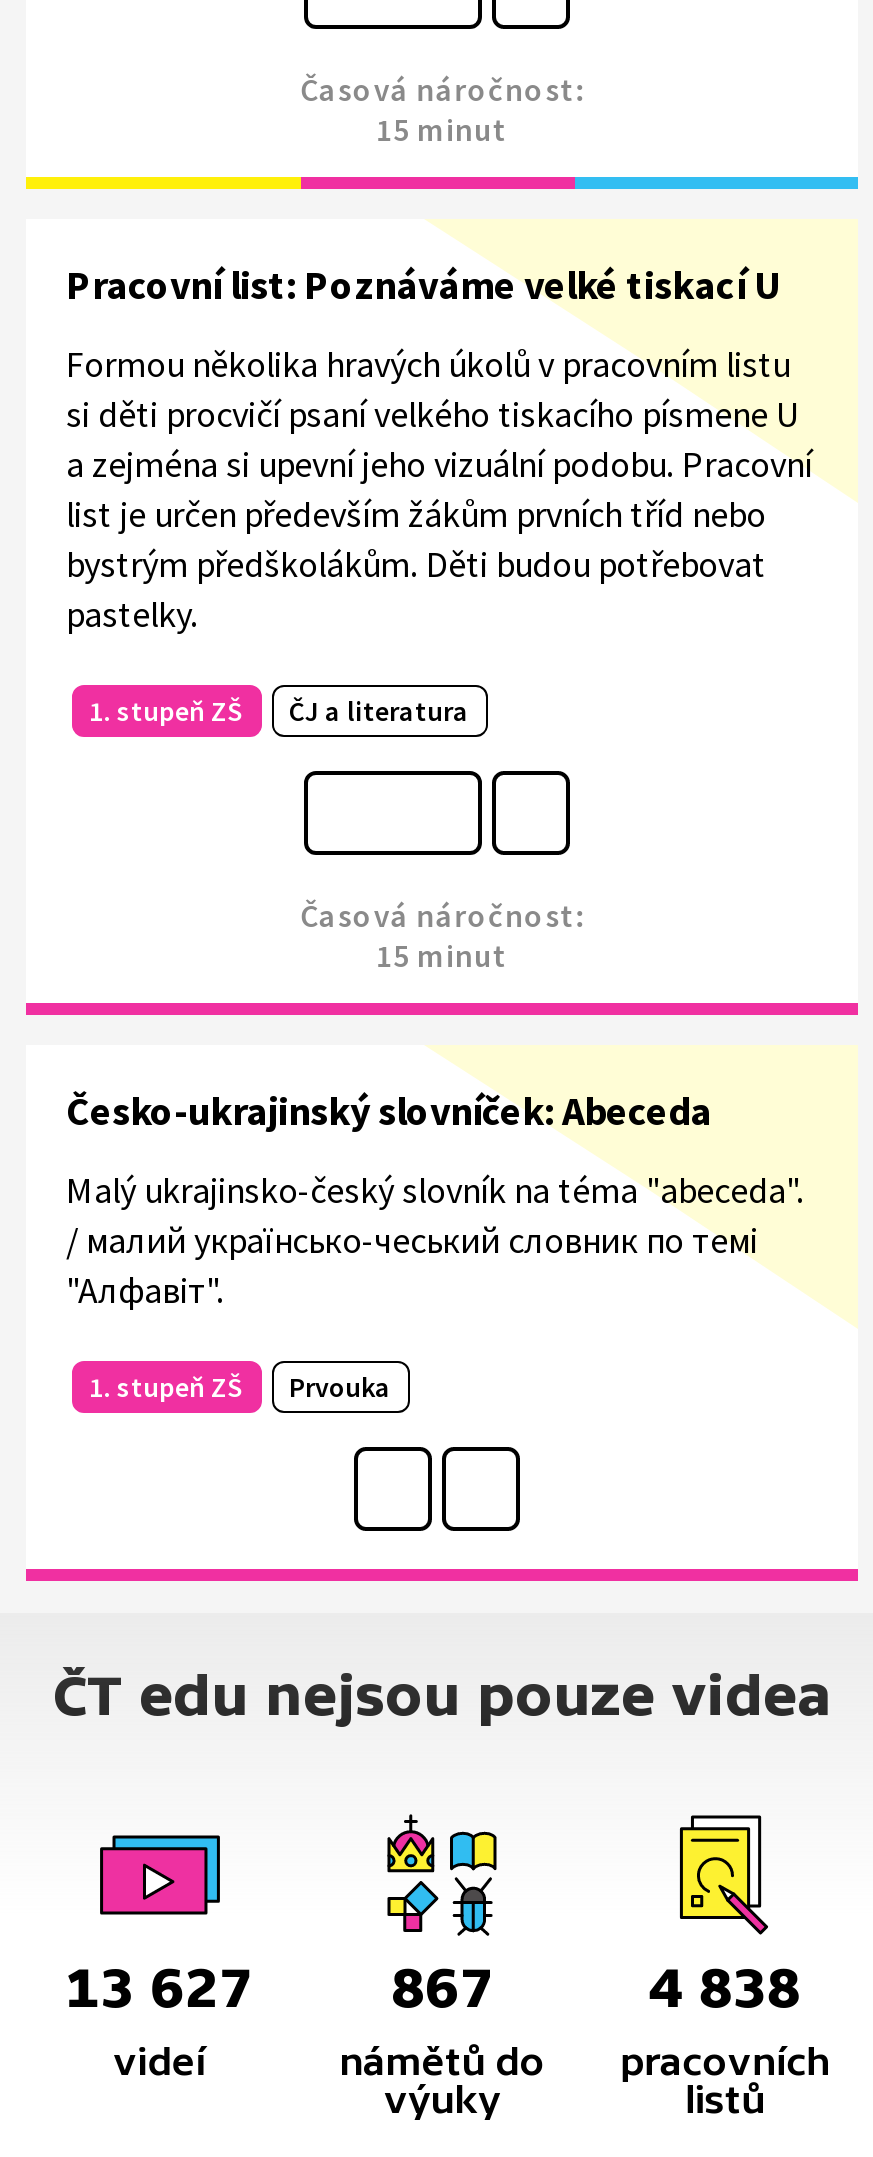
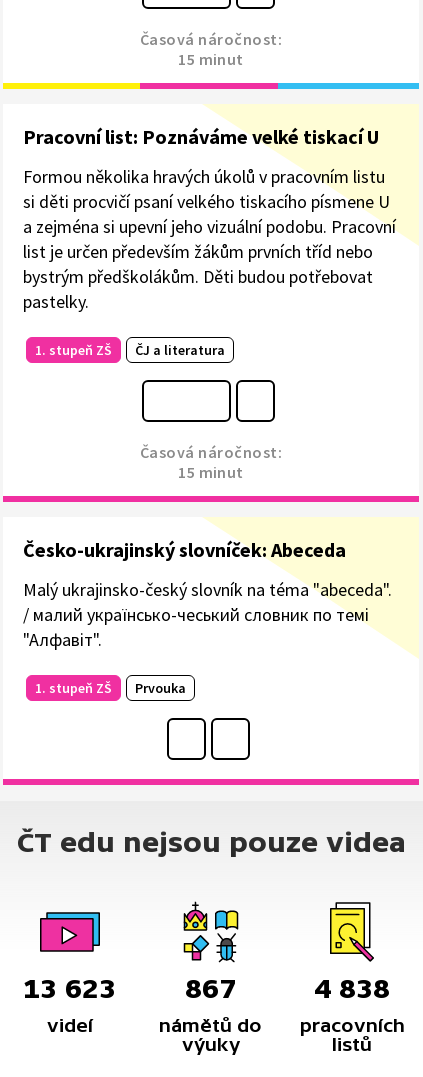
[66,1955,252,2019] 13 627 -> [23,972,116,1004] 13 623

